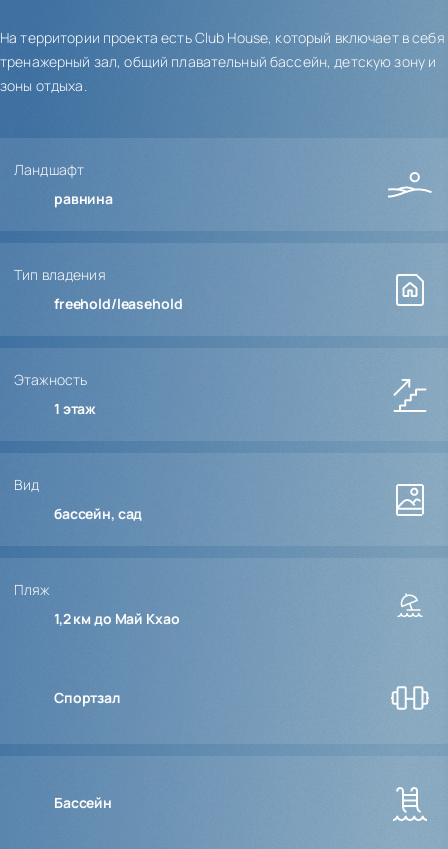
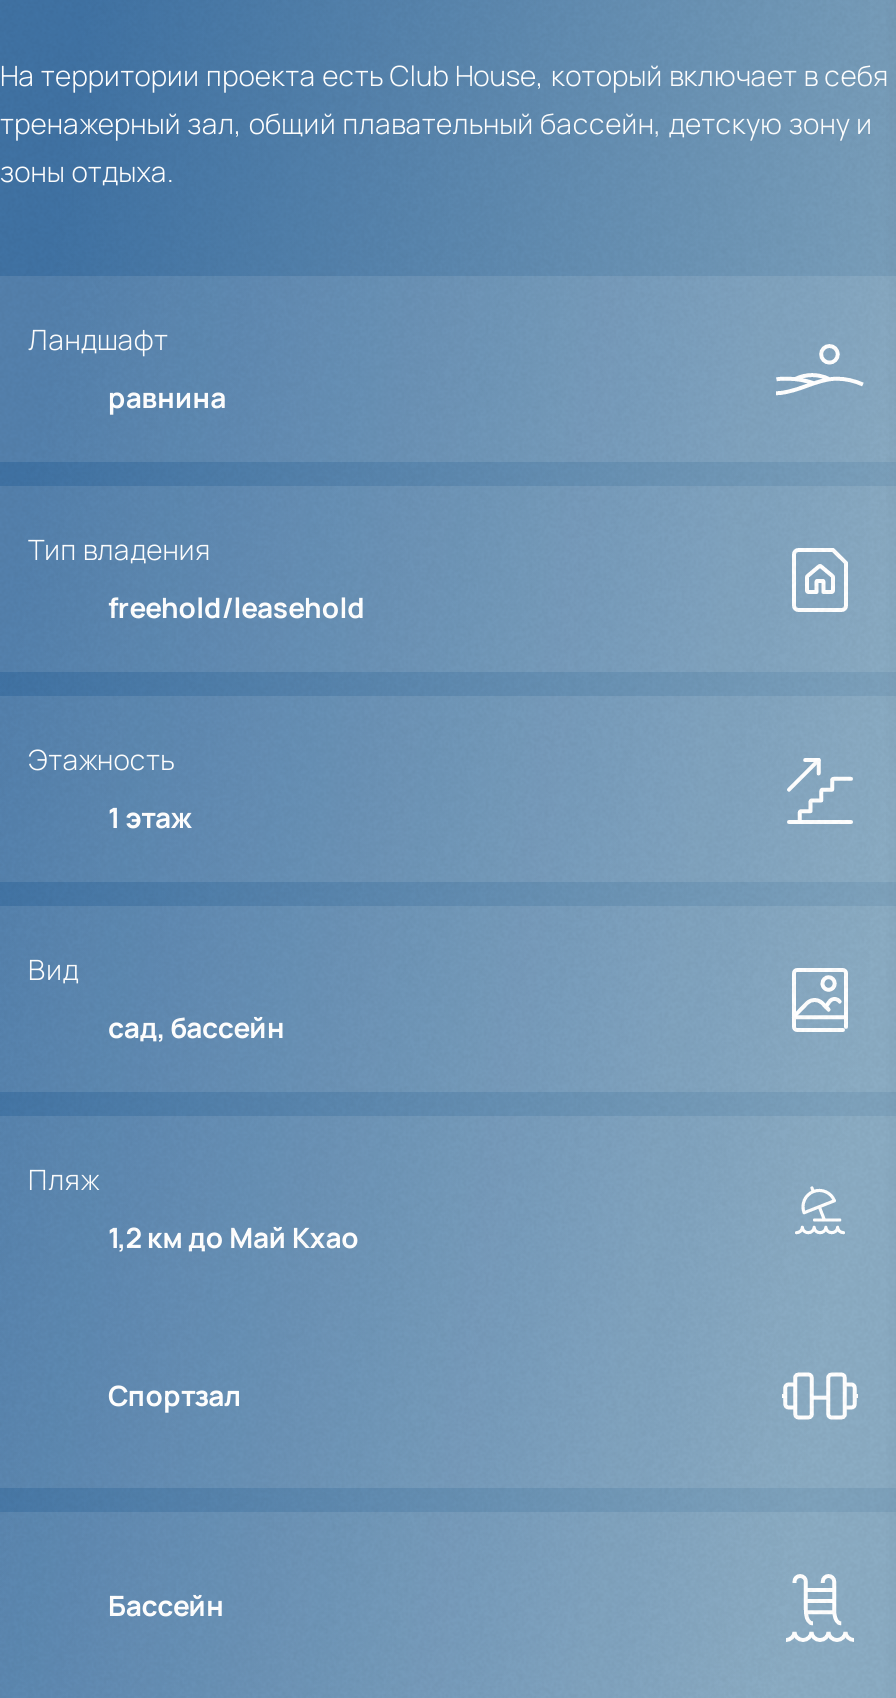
[54,504,142,523] бассейн, сад -> [108,1009,285,1047] сад, бассейн

